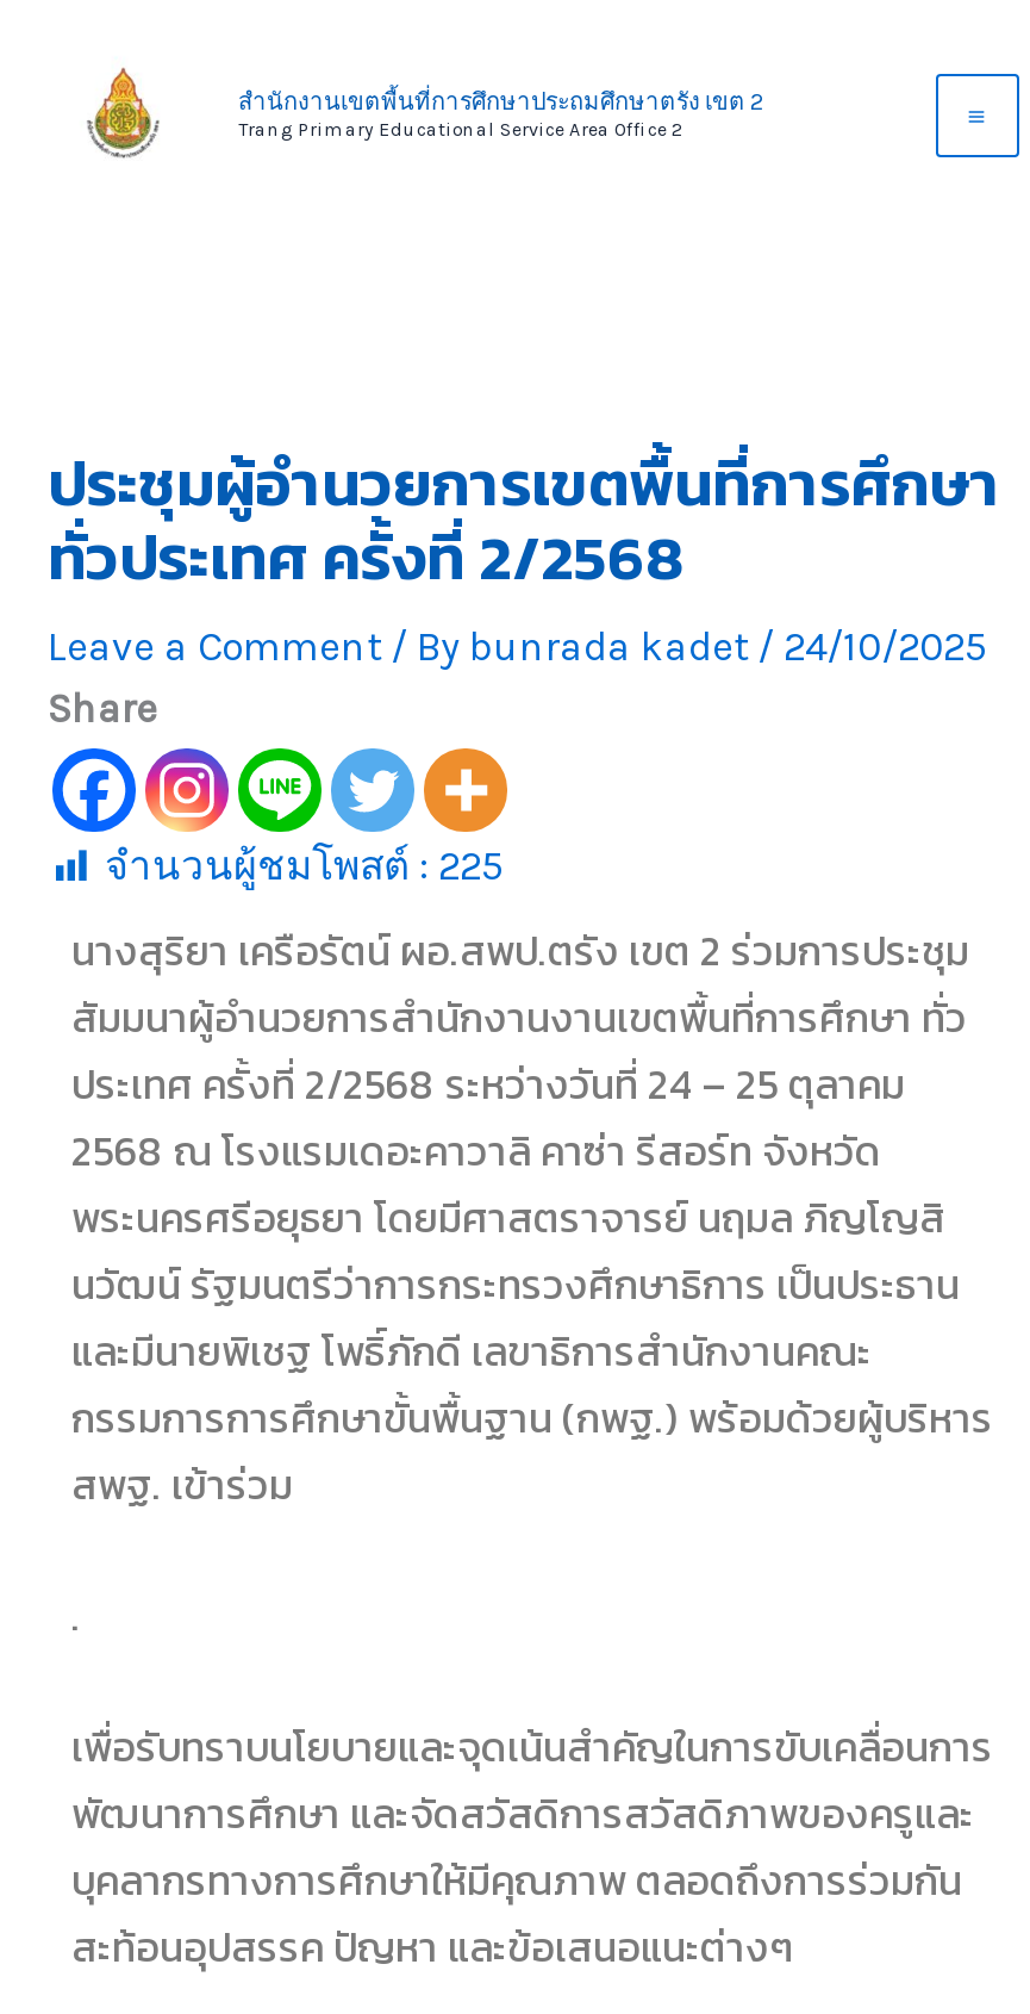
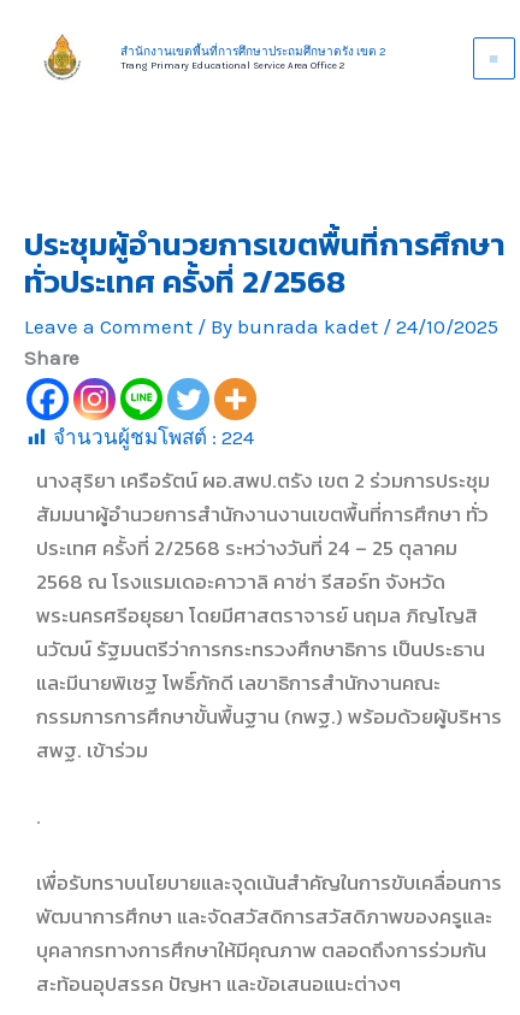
[105,841,502,889] จำนวนผู้ชมโพสต์ : 225 -> [53,425,254,449] จำนวนผู้ชมโพสต์ : 224

